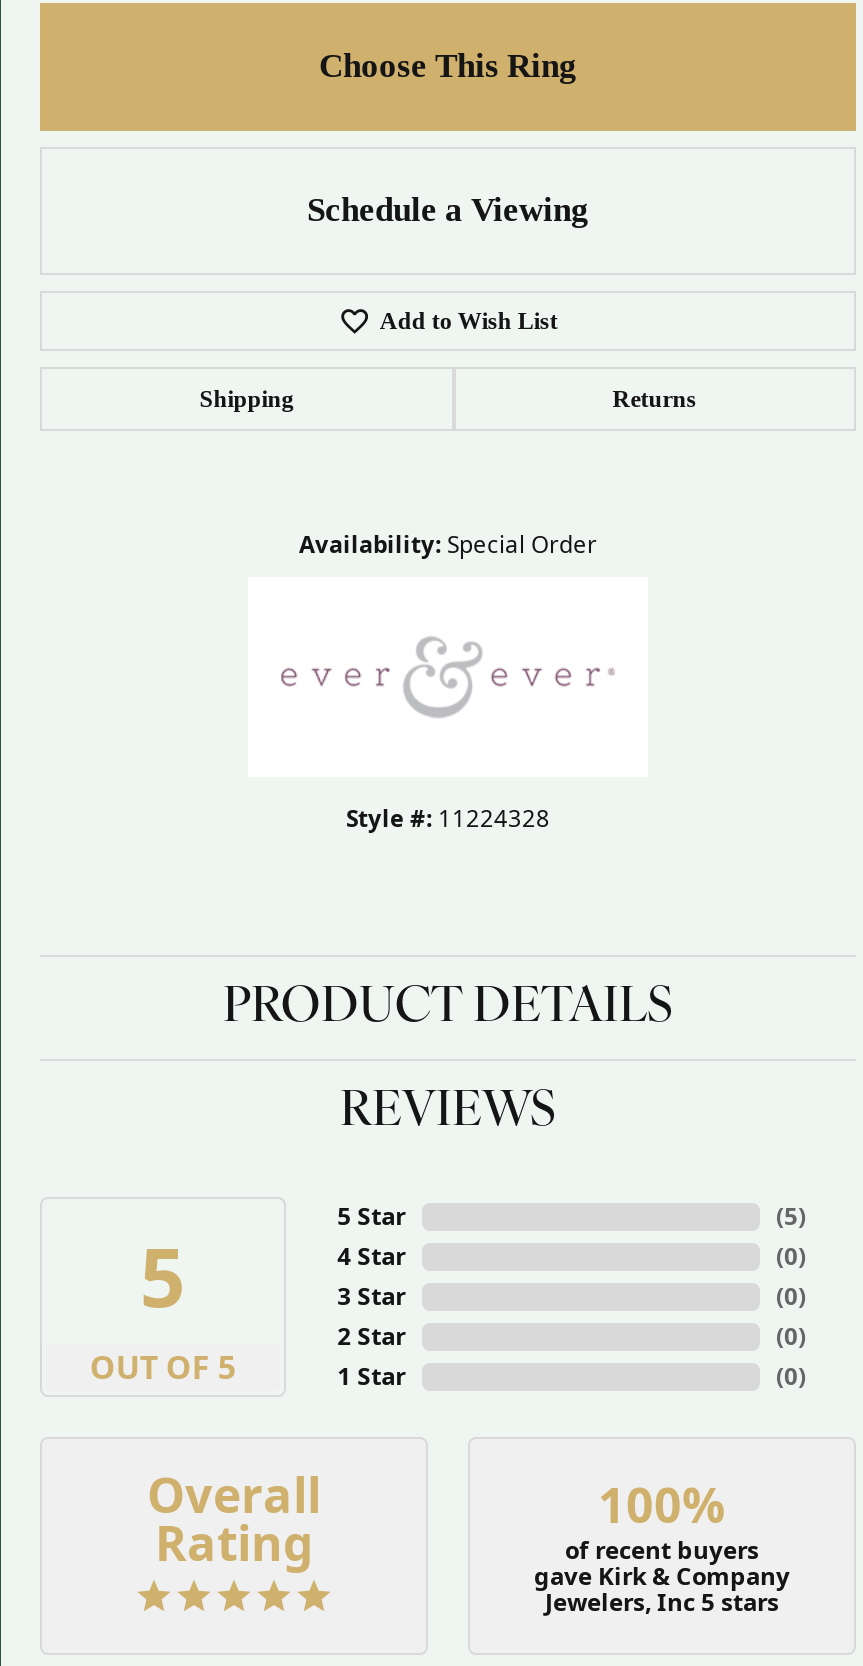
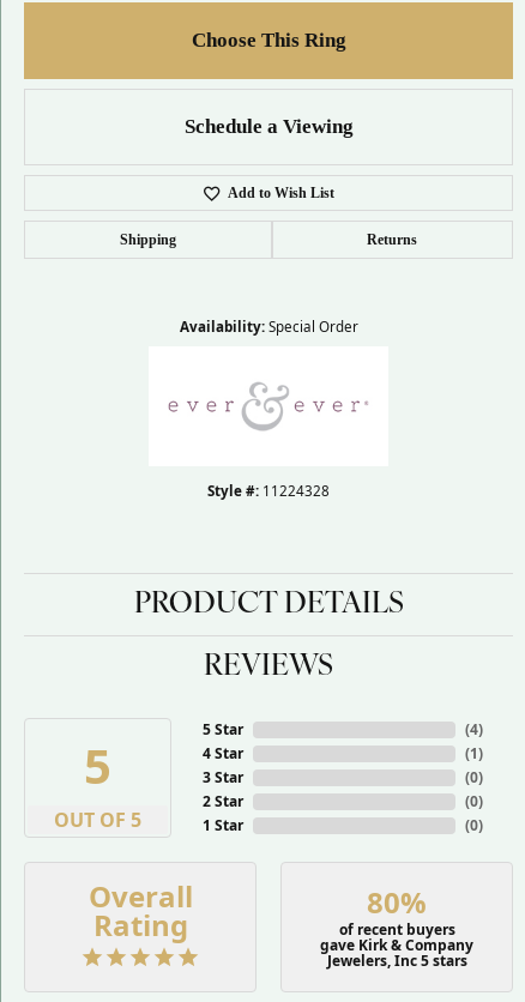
[776,1200,806,1234] (5) -> [465,720,483,740] (4)
[776,1240,806,1274] (0) -> [465,744,483,764] (1)
[598,1472,726,1538] 100% -> [367,883,427,922] 80%

